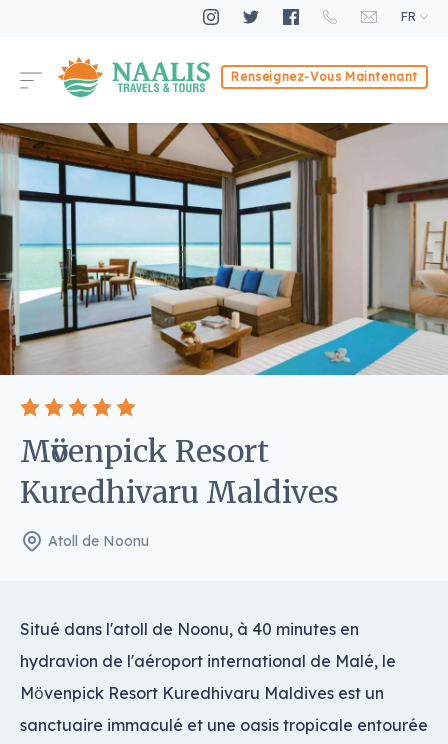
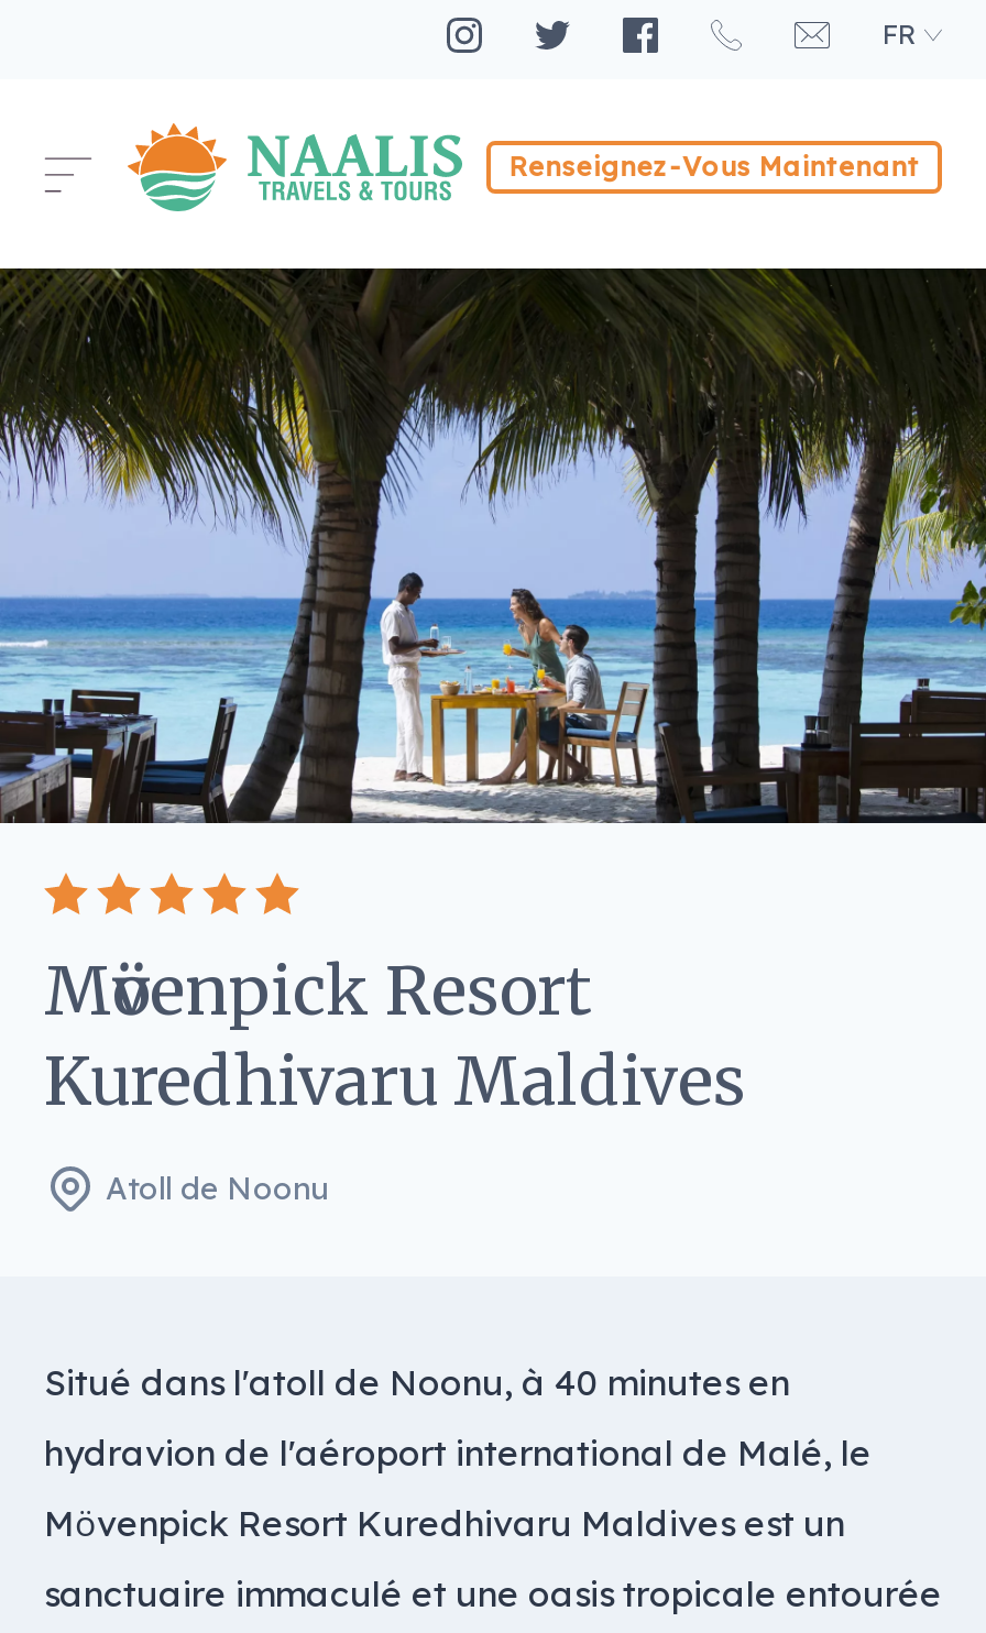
[3,122,445,376] [image] -> [7,266,979,825] [image]

